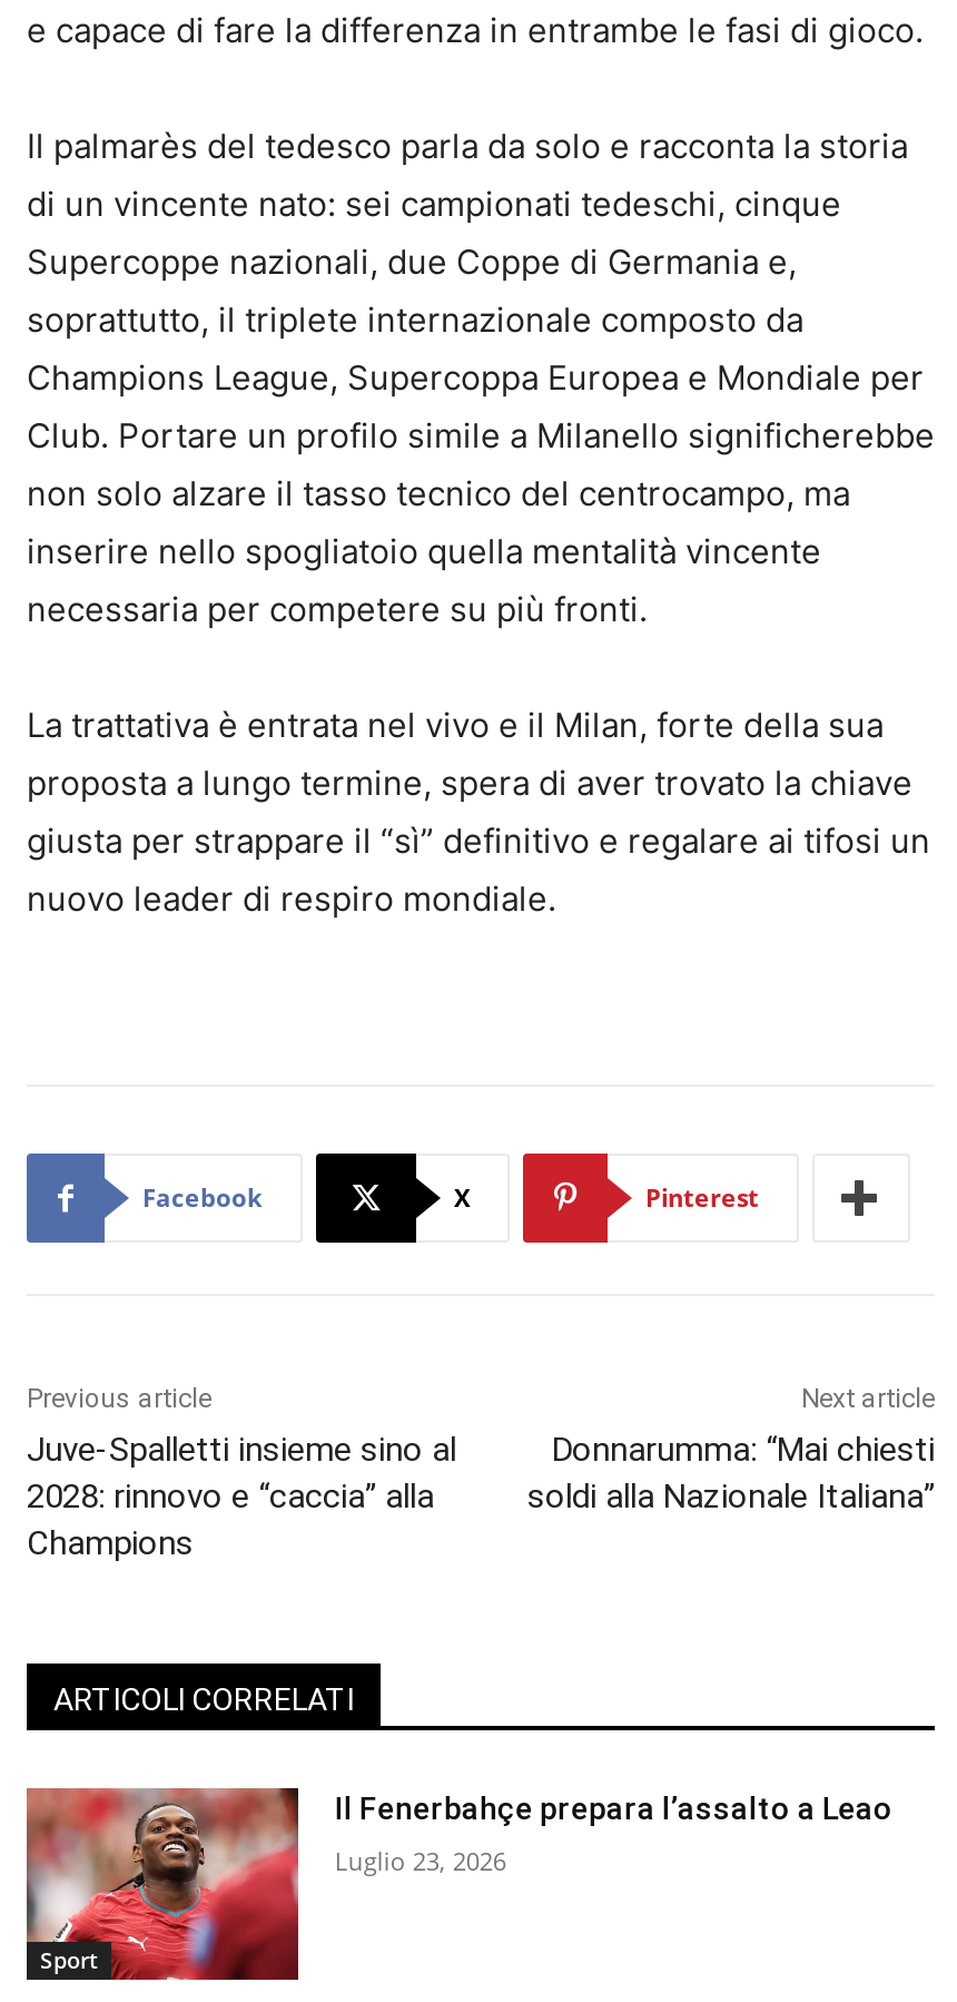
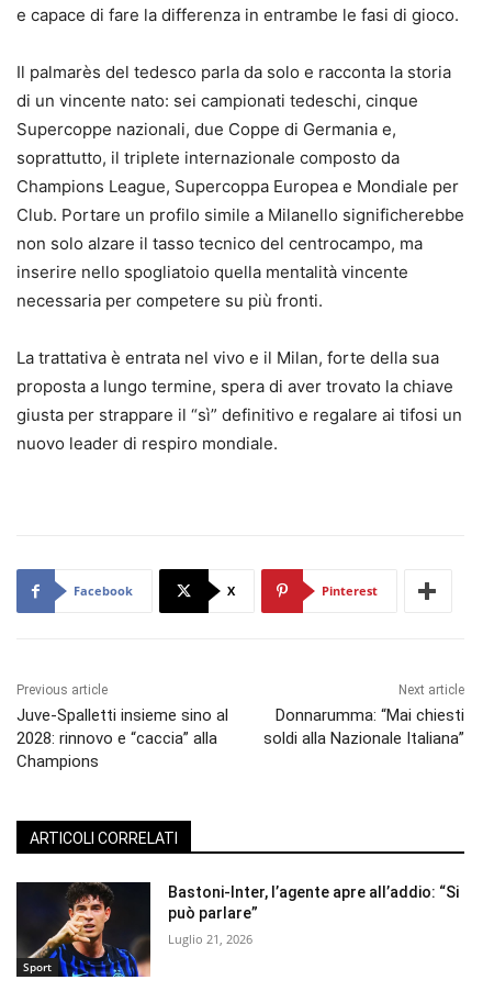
[24,1786,893,1982] [image] | Il Fenerbahçe prepara l’assalto a Leao -> [15,881,459,978] [image] | Bastoni-Inter, l’agente apre all’addio: “Si | può parlare”
[335,1845,506,1878] Luglio 23, 2026 -> [168,931,253,947] Luglio 21, 2026

